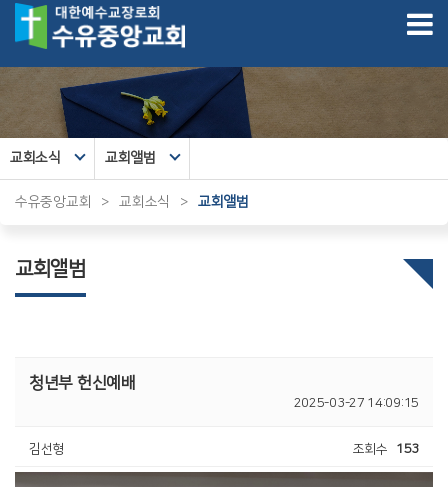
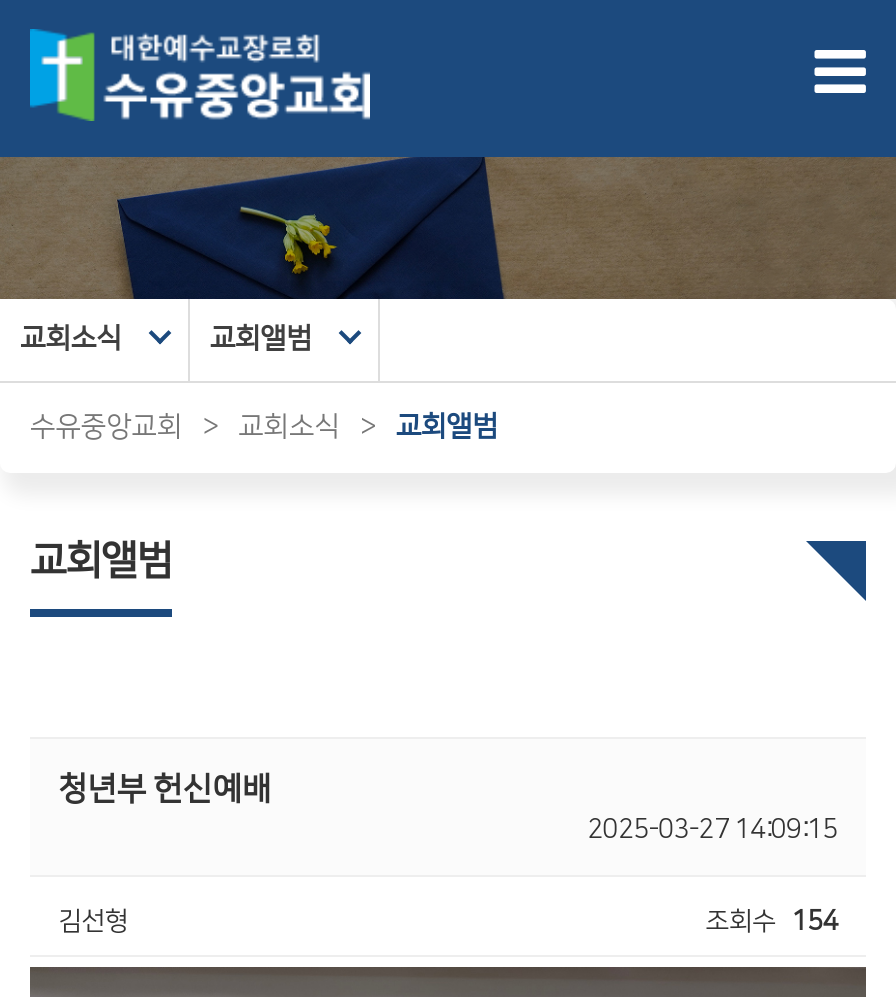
[353,442,419,456] 조회수 153 -> [705,906,838,934] 조회수 154

